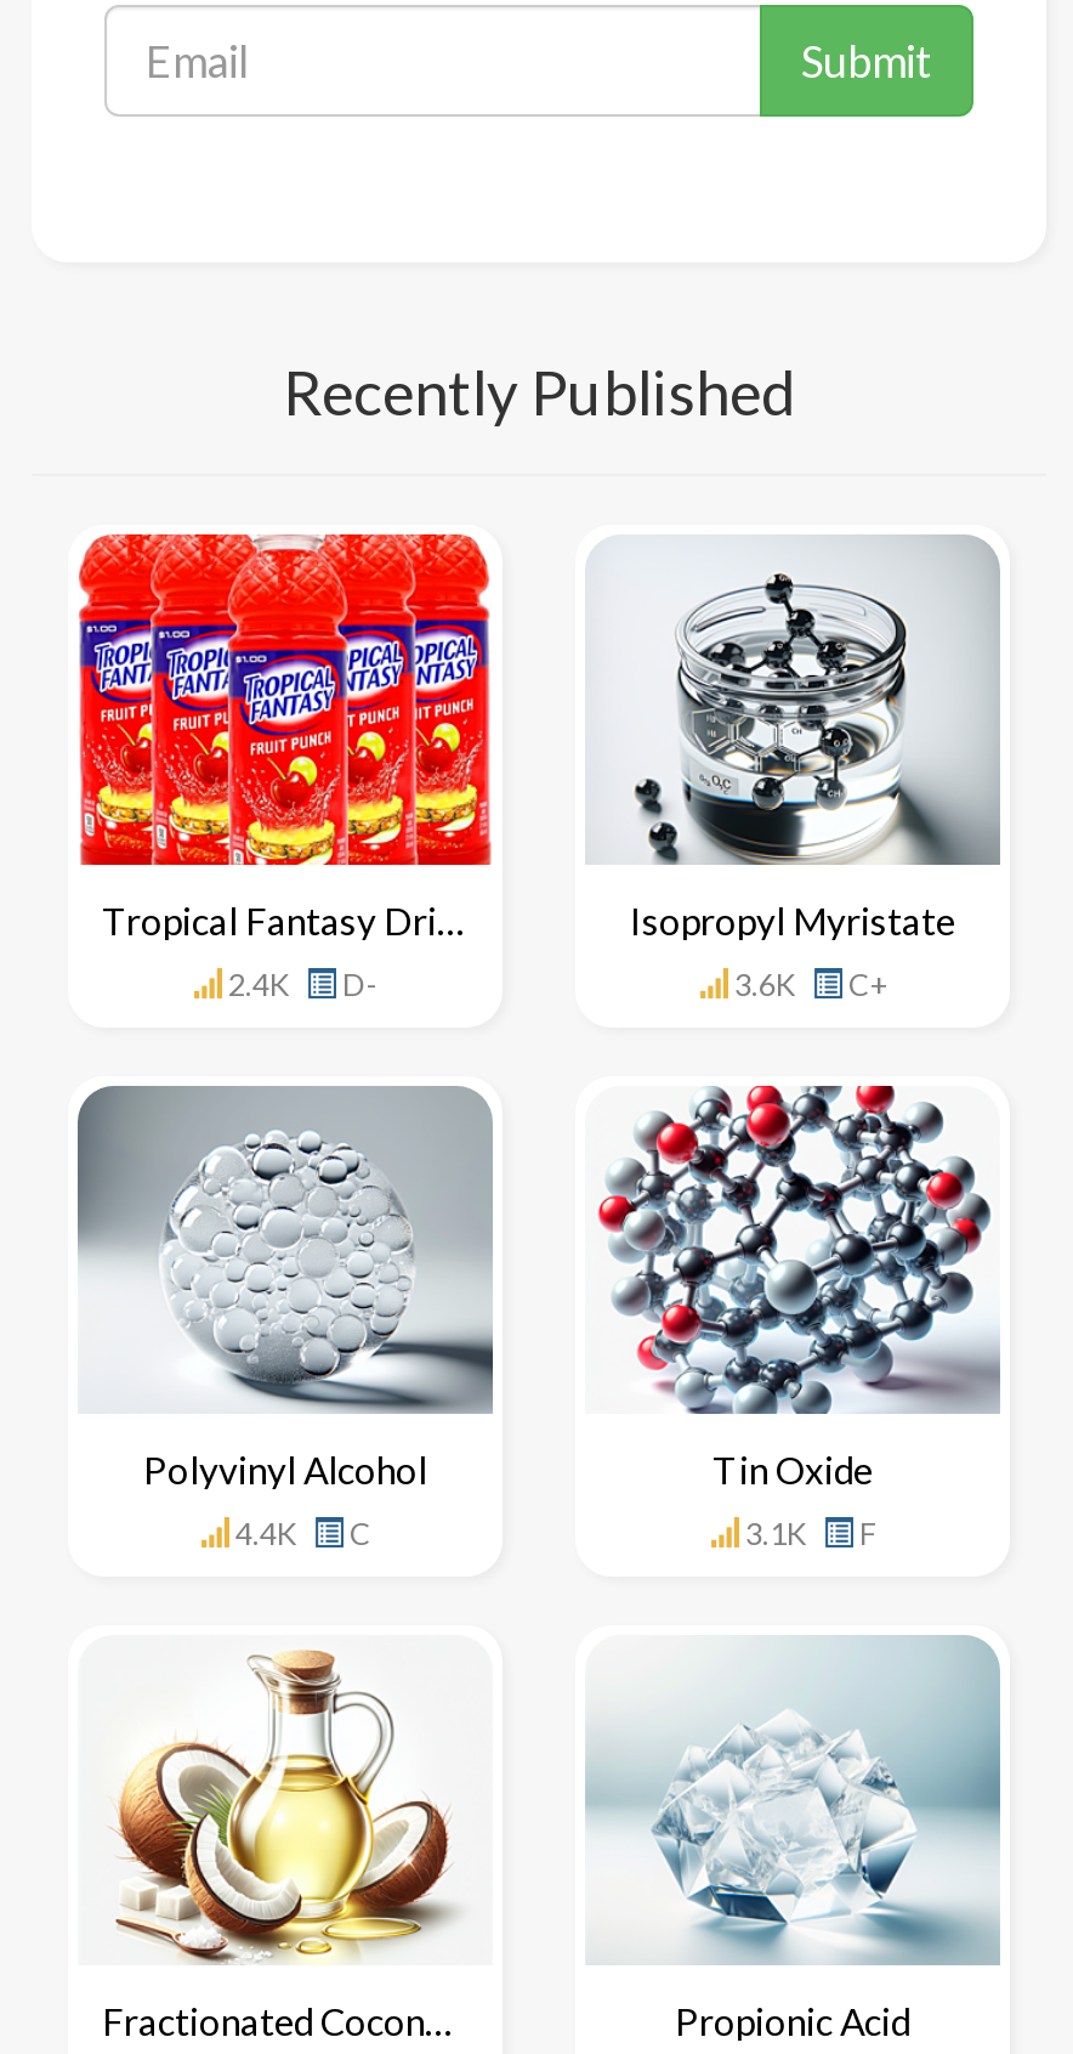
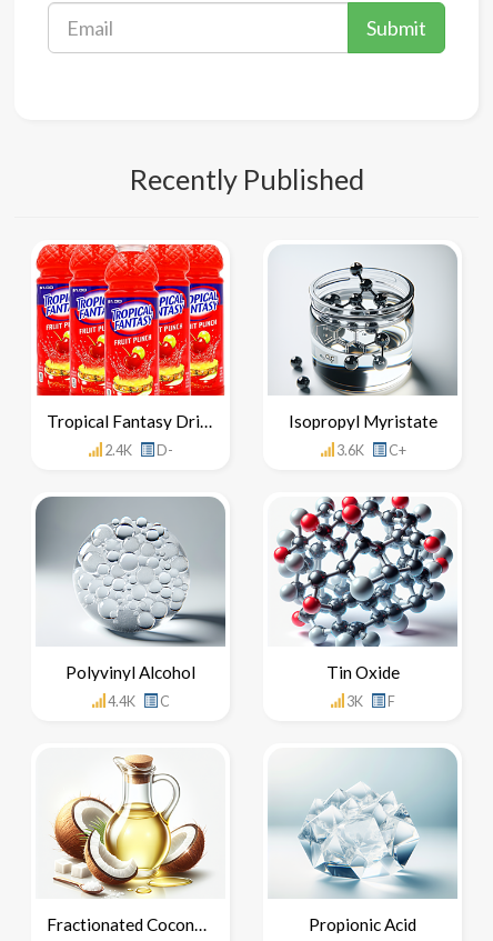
[740,1516,876,1553] 3.1K F -> [344,693,395,710] 3K F

